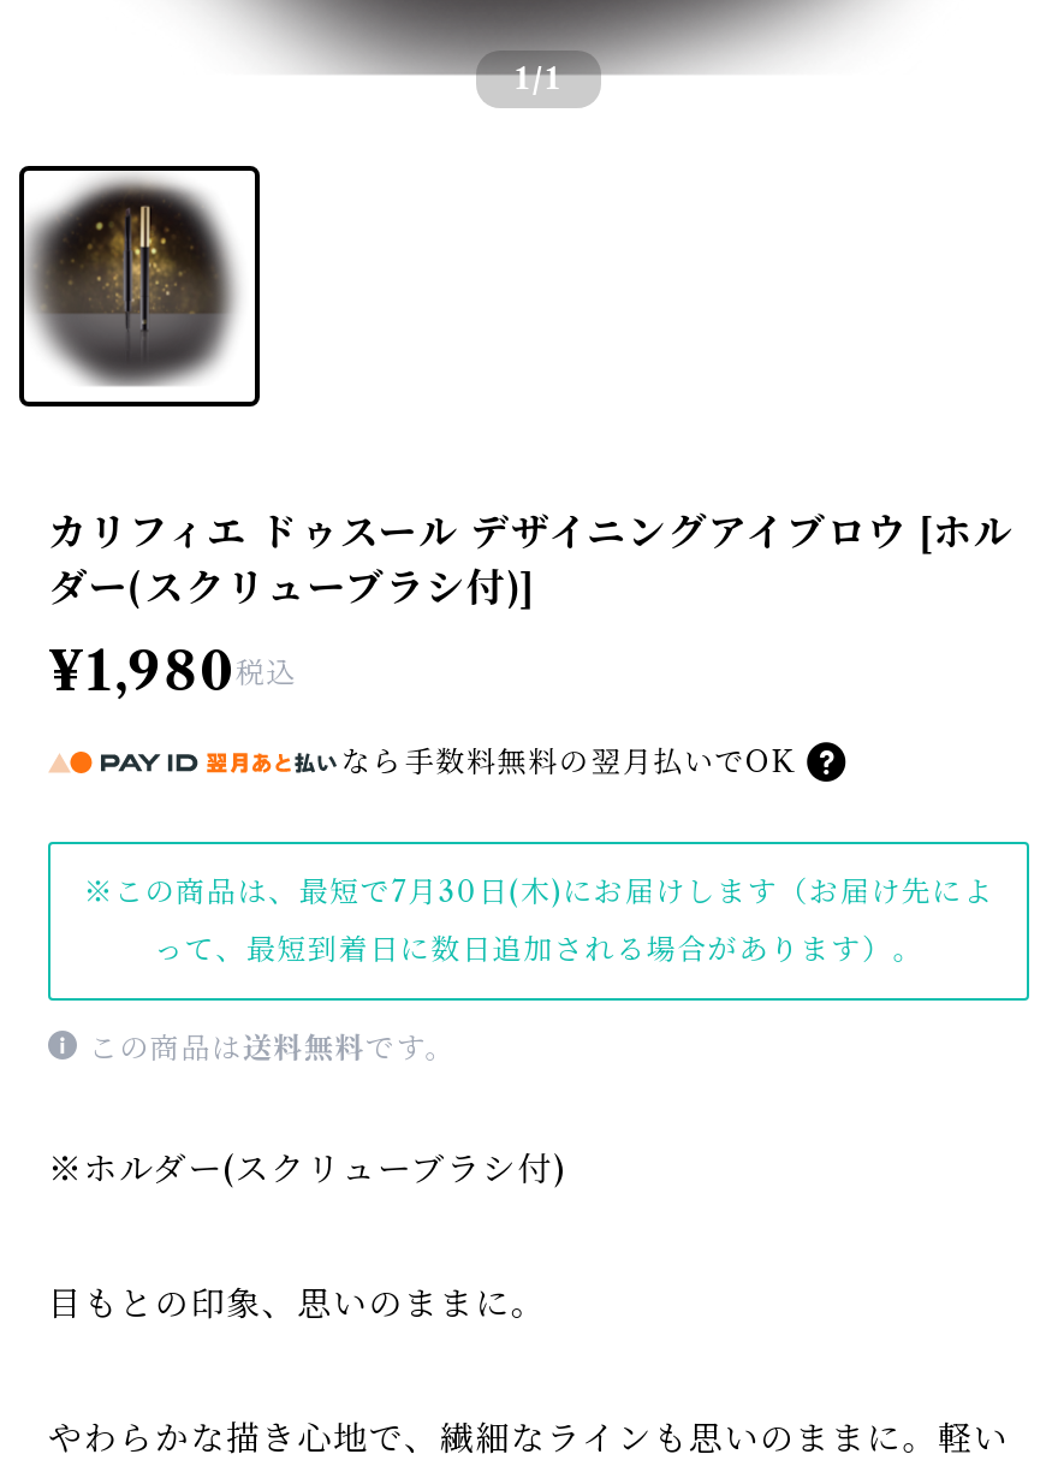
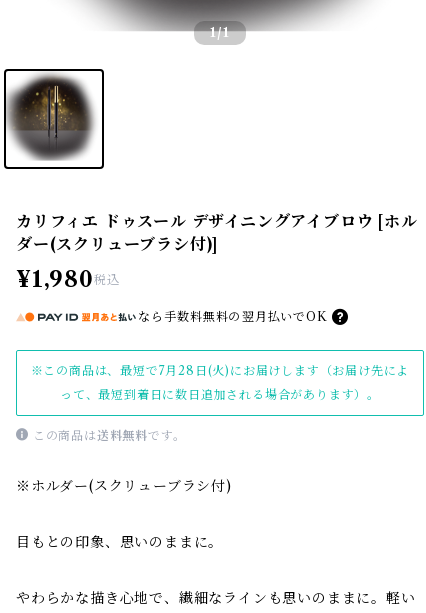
[83,873,994,909] ※この商品は、最短で7月30日(木)にお届けします（お届け先によ -> [31,363,409,378] ※この商品は、最短で7月28日(火)にお届けします（お届け先によ

